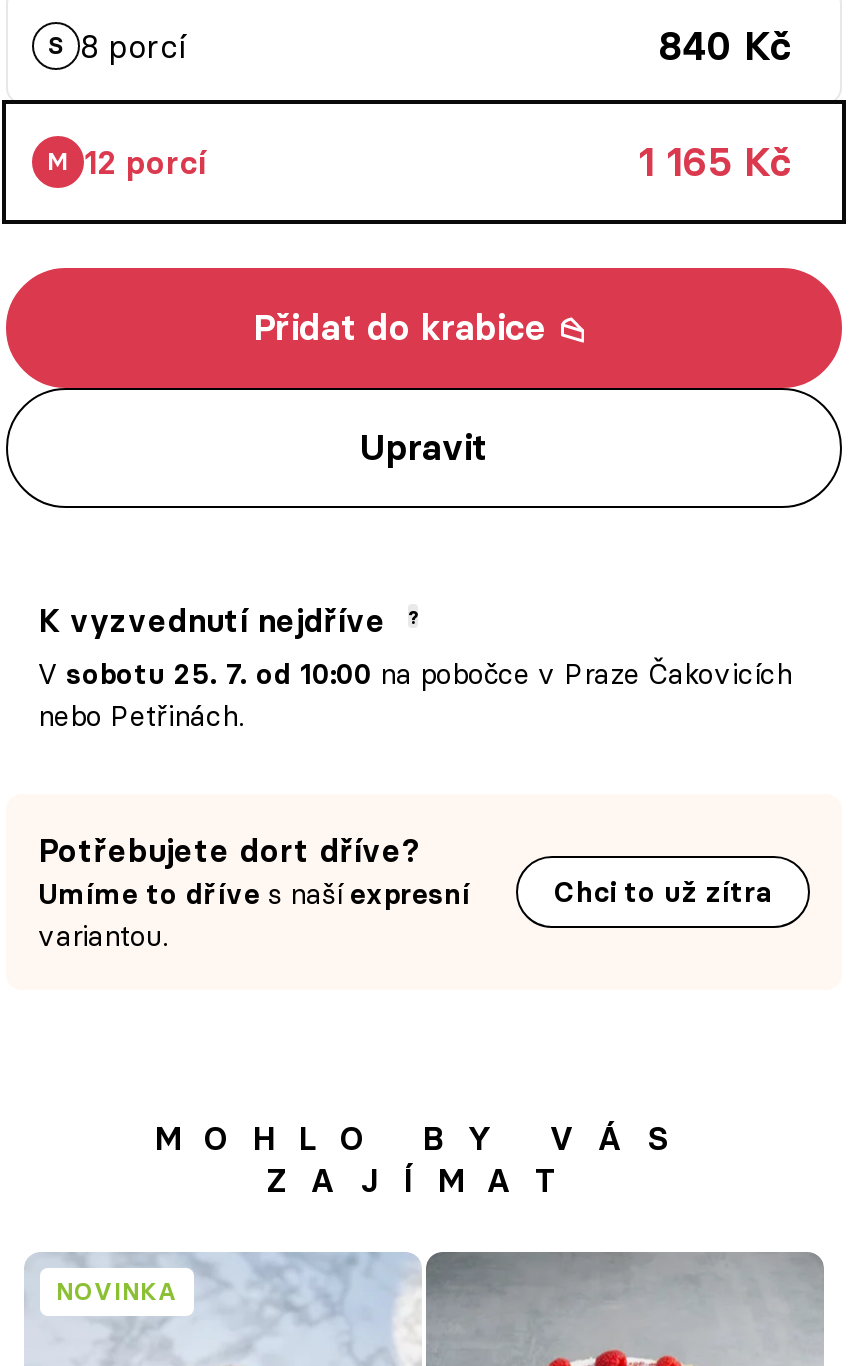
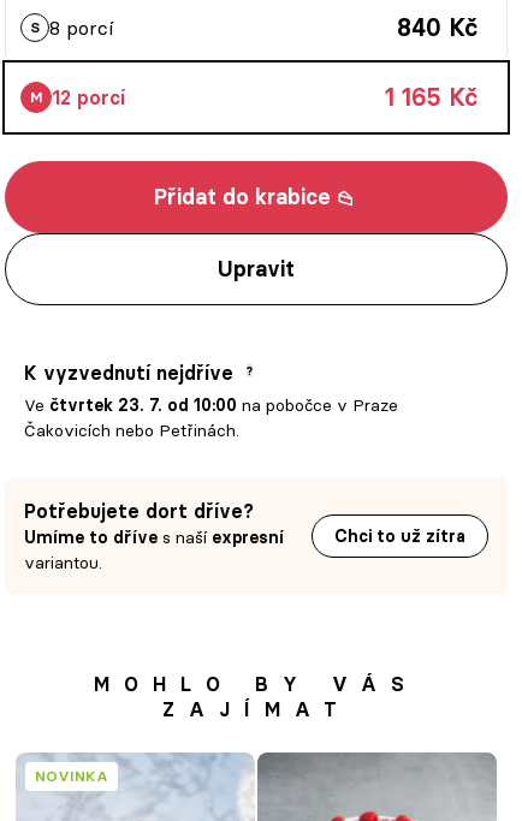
[38,656,792,734] V sobotu 25. 7. od 10:00 na pobočce v Praze Čakovicích | nebo Petřinách. -> [24,394,398,441] Ve čtvrtek 23. 7. od 10:00 na pobočce v Praze | Čakovicích nebo Petřinách.

